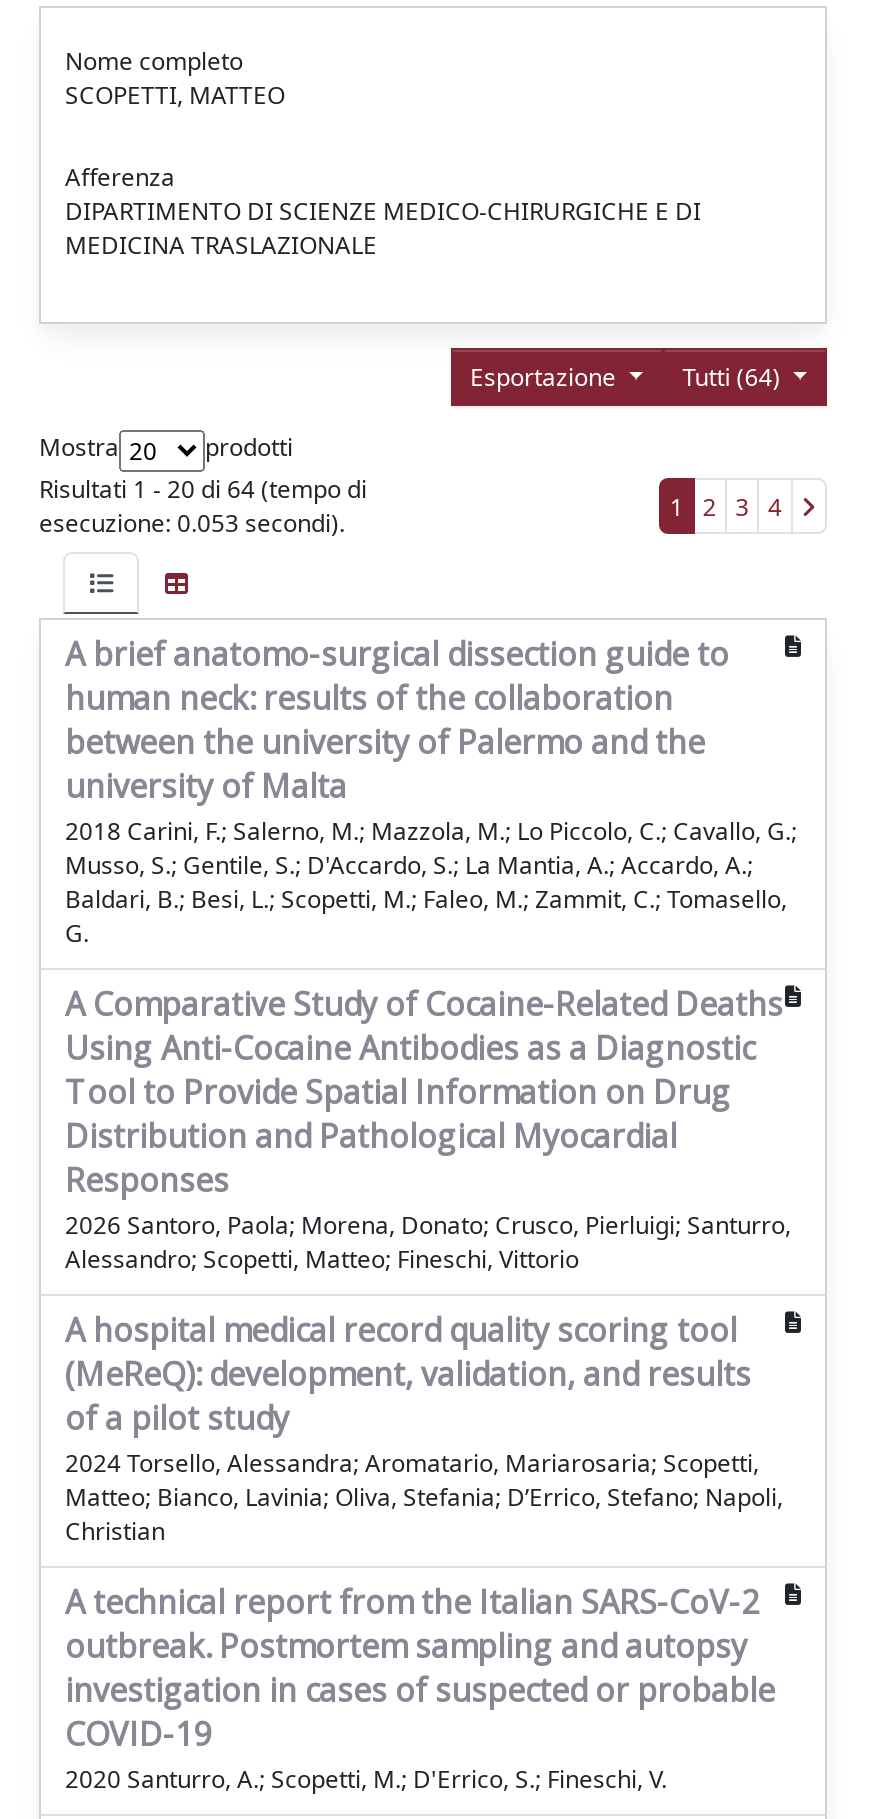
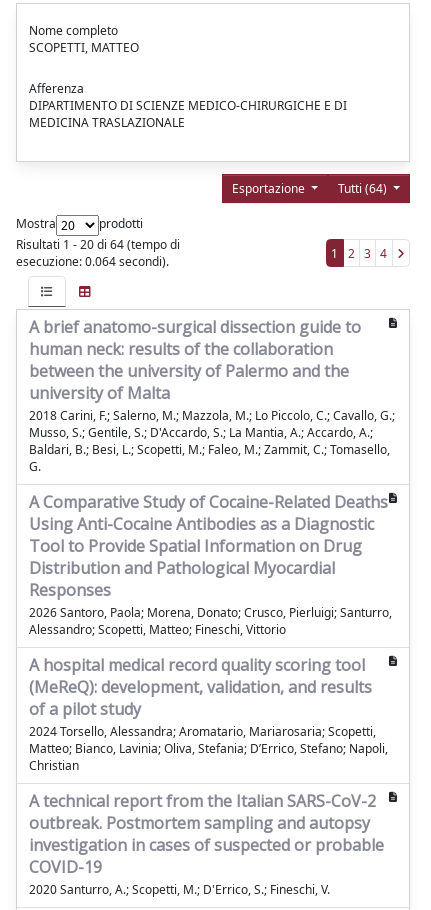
[39,506,345,540] esecuzione: 0.053 secondi). -> [16,253,169,270] esecuzione: 0.064 secondi).

